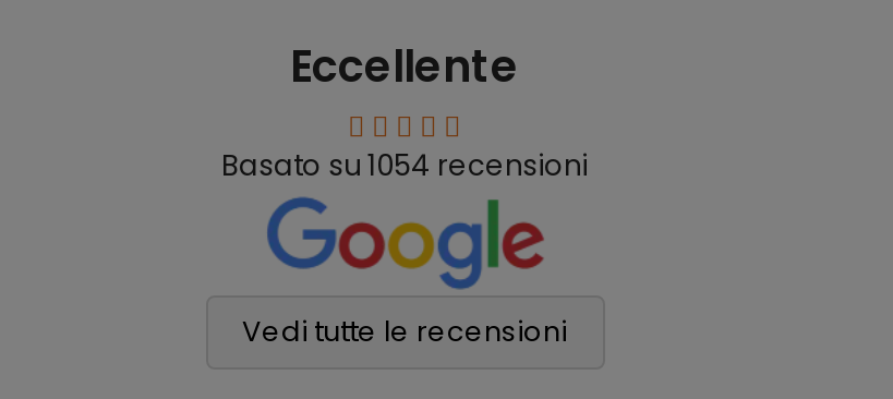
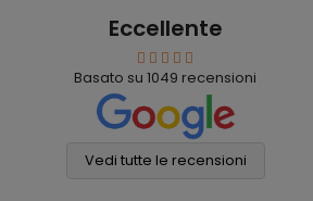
[221,146,588,187] Basato su 1054 recensioni -> [74,68,256,88] Basato su 1049 recensioni

